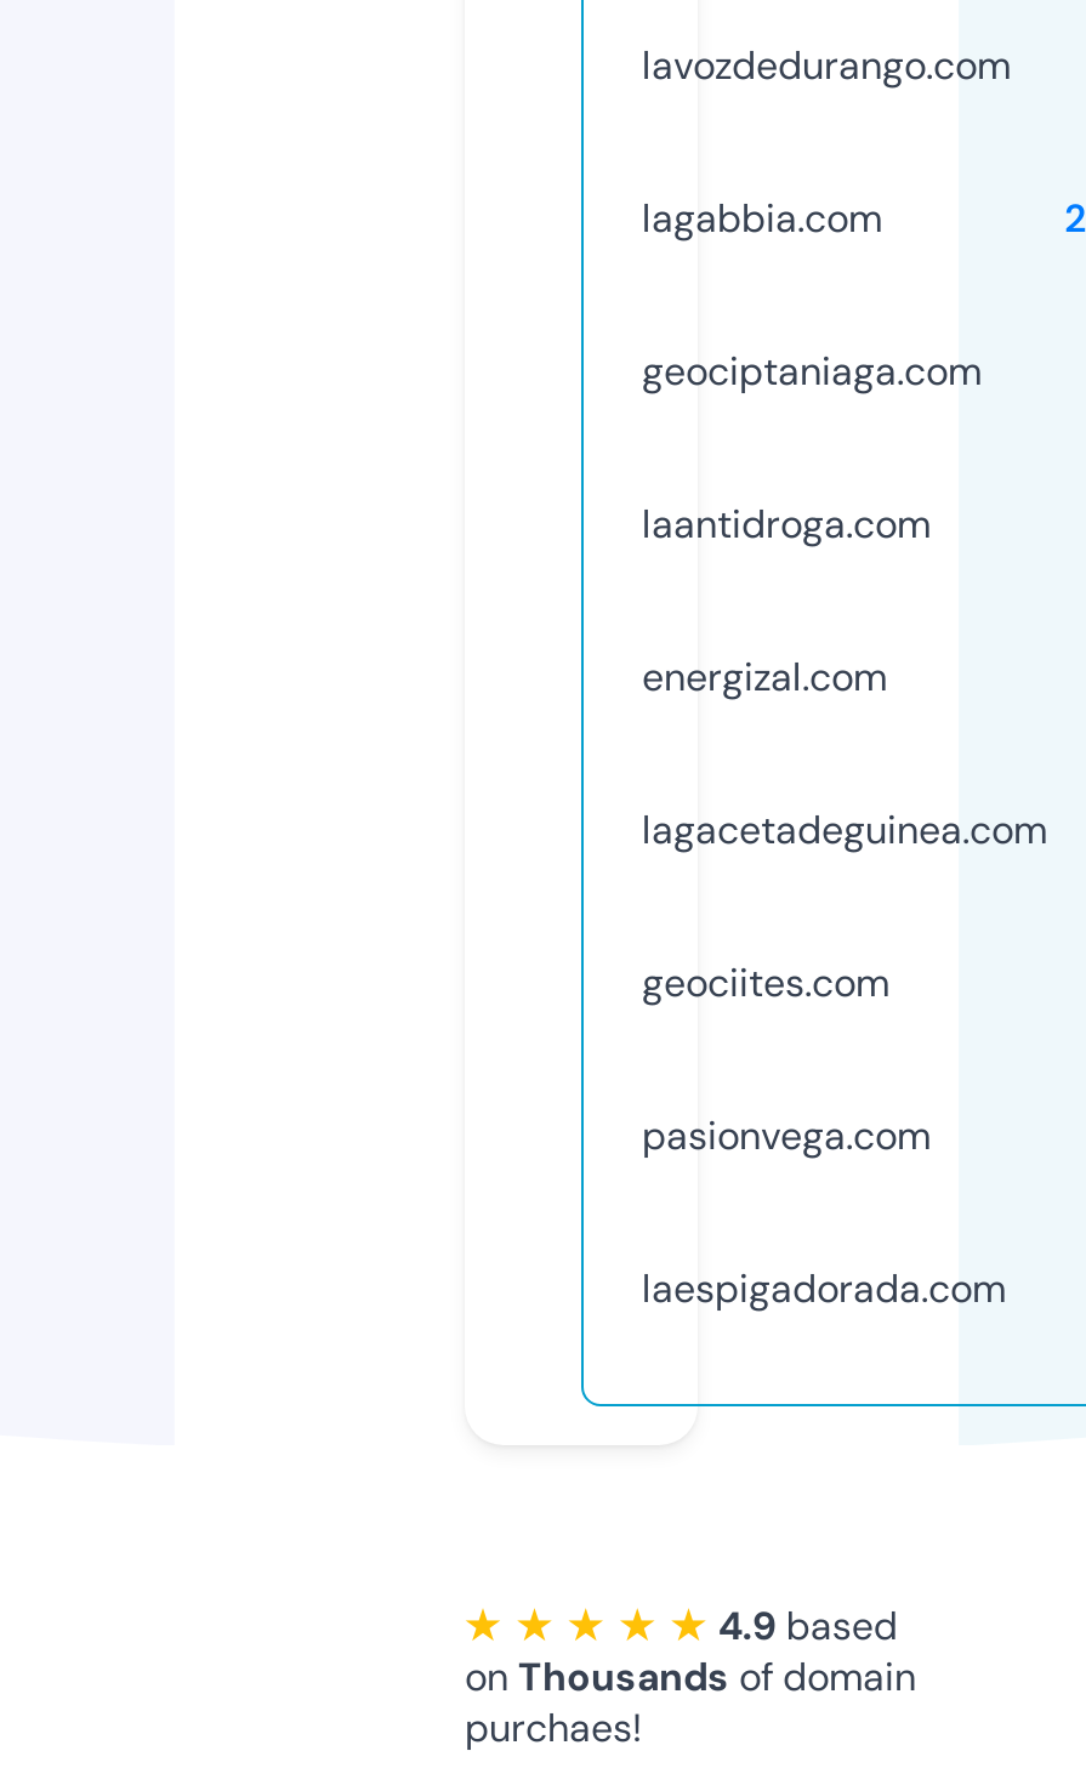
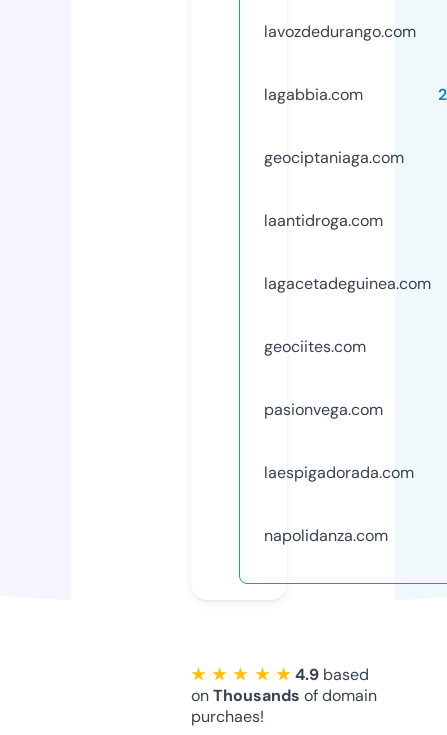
[642,651,887,702] energizal.com -> none
moved [642,804,1047,1314] -> [264,273,431,483]: lagacetadeguinea.com | geociites.com | pasionvega.com | laespigadorada.com
none -> [264,525,388,546] napolidanza.com

